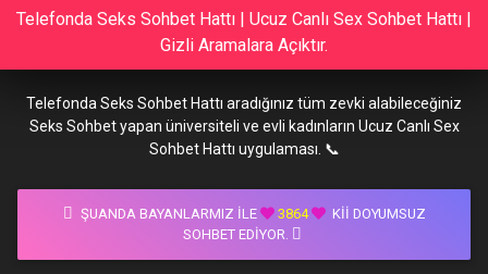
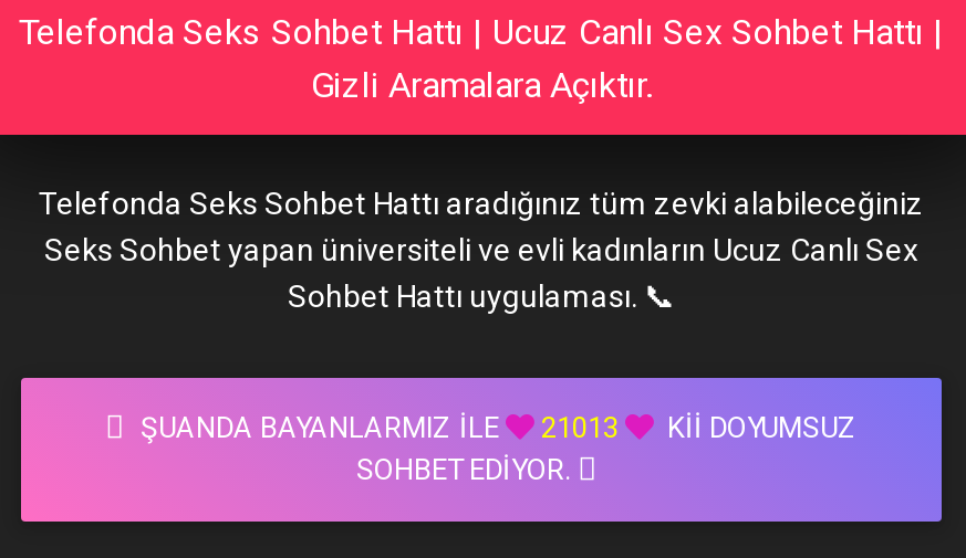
[77,206,425,222] ŞUANDA BAYANLARMIZ İLE 3864 KII DOYUMSUZ -> [134,412,858,445] ŞUANDA BAYANLARMIZ İLE 21013 KII DOYUMSUZ

